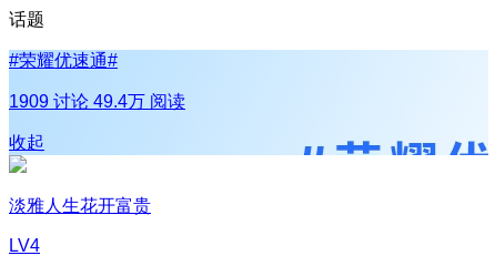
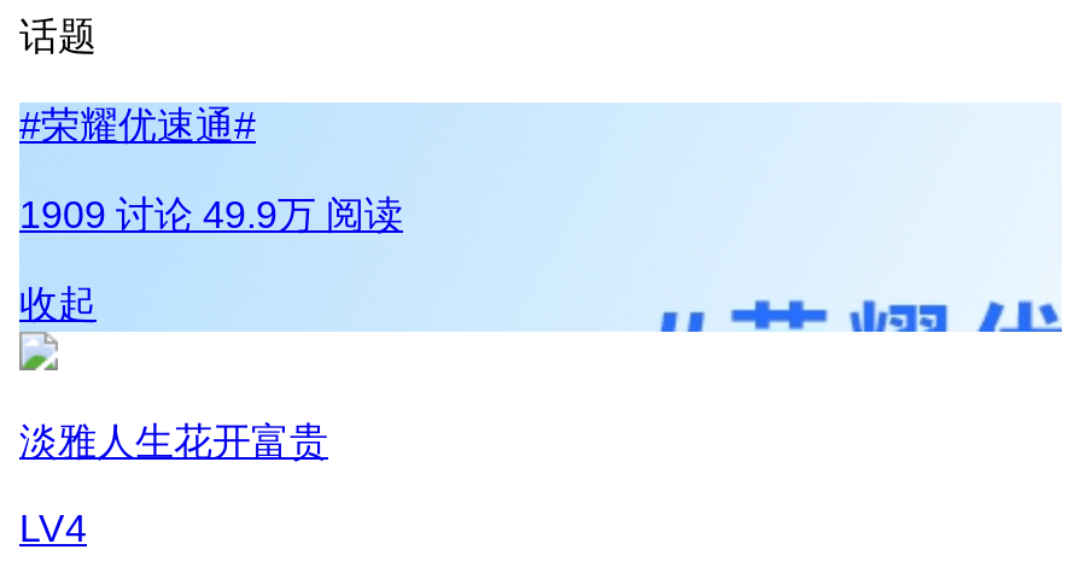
[9,92,185,111] 1909 讨论49.4万 阅读 -> [19,194,403,235] 1909 讨论49.9万 阅读

